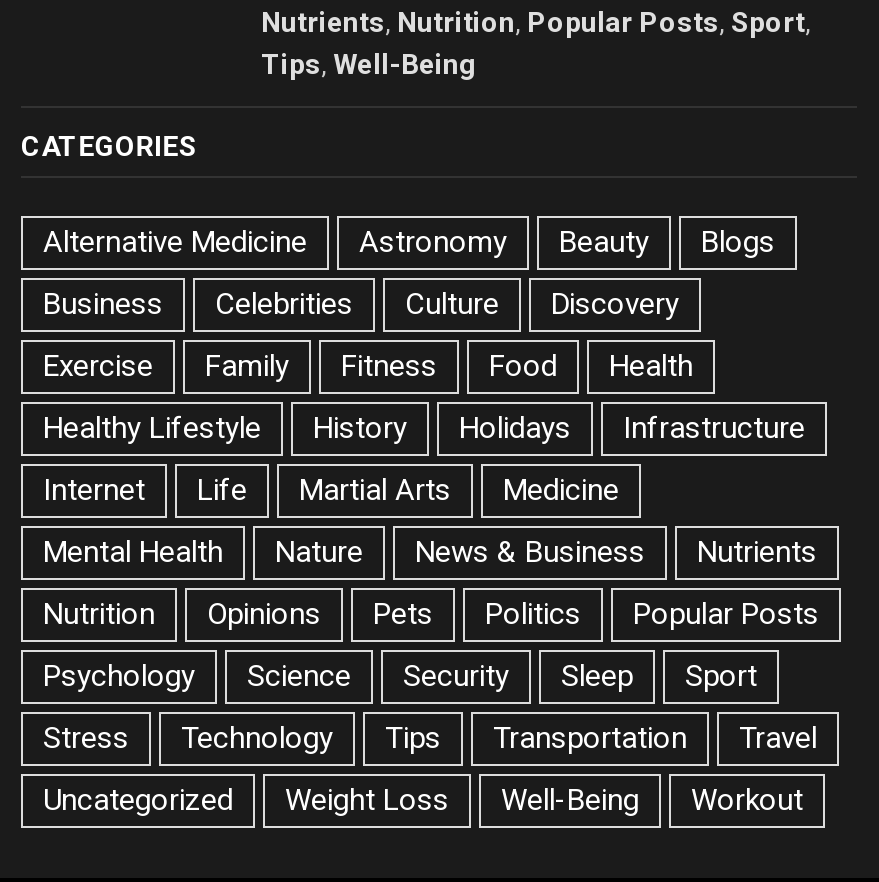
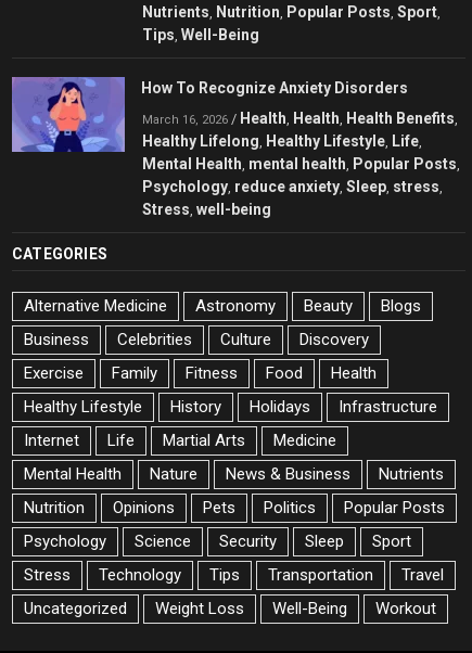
none -> [11,76,460,218] [image] | How To Recognize Anxiety Disorders | March 16, 2026 / Health, Health, Health Benefits, | Healthy Lifelong, Healthy Lifestyle, Life, | Mental Health, mental health, Popular Posts, | Psychology, reduce anxiety, Sleep, stress, | Stress, well-being

